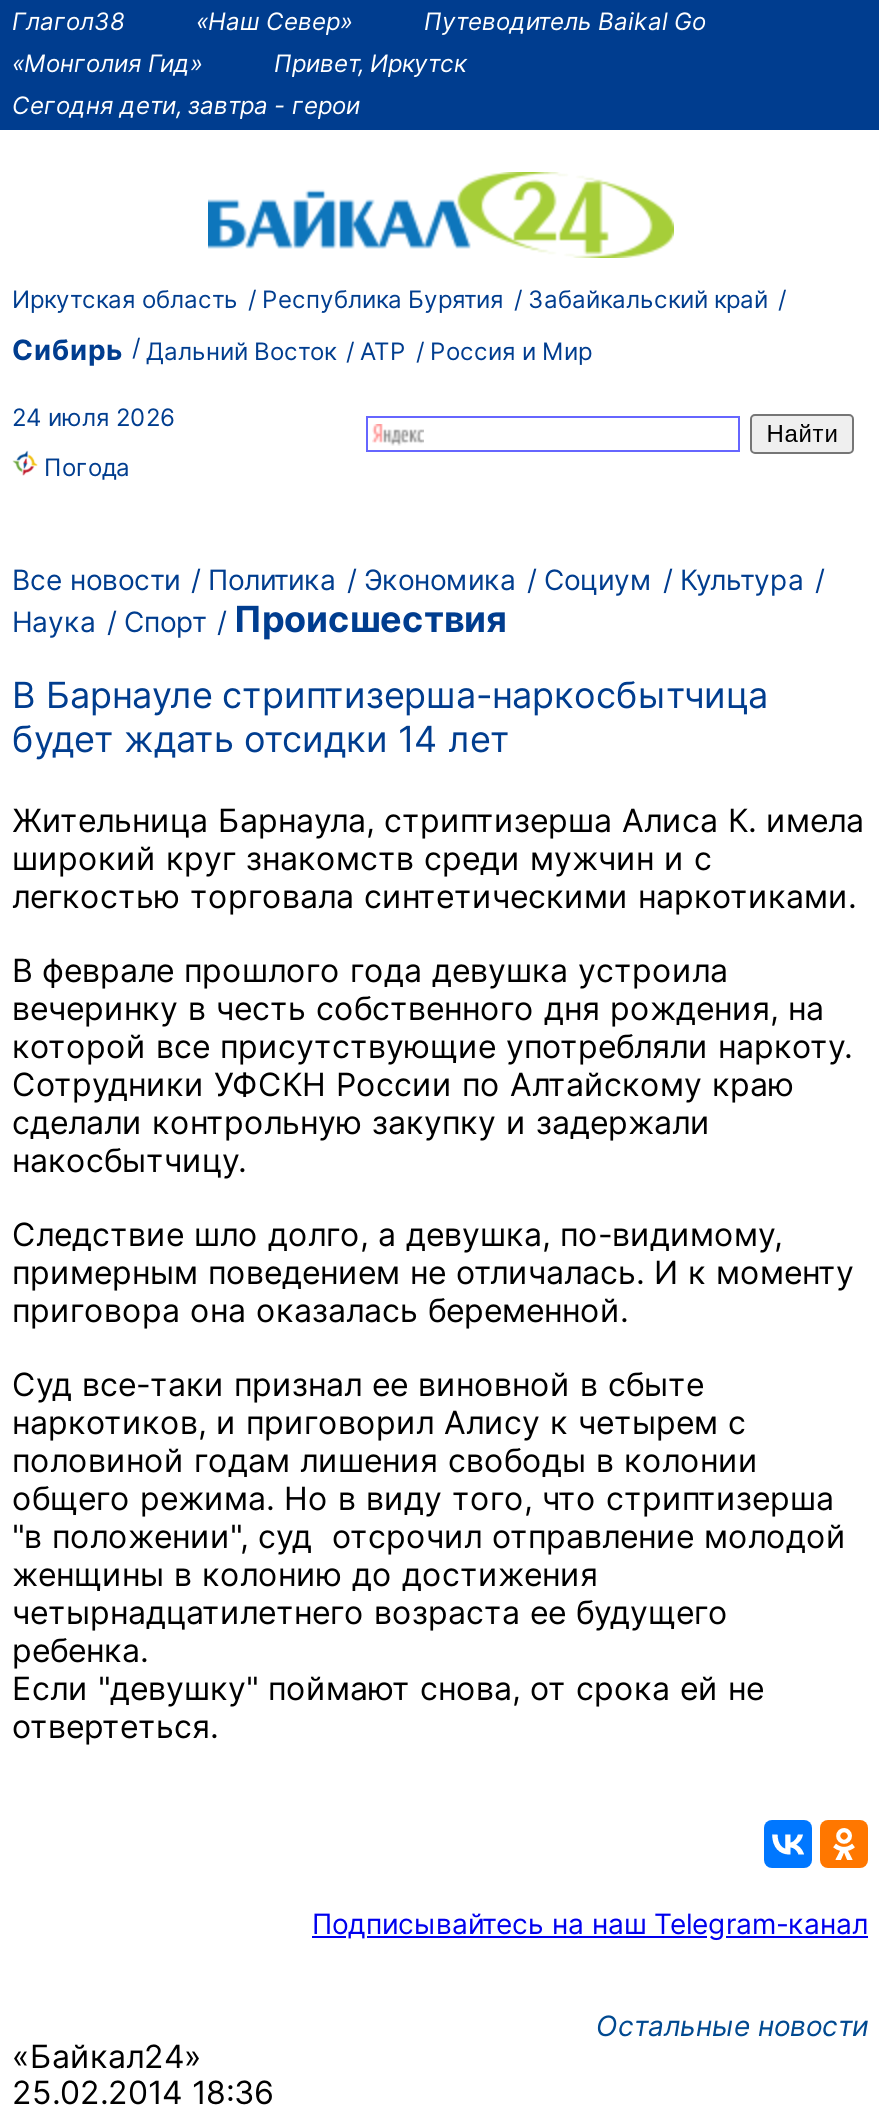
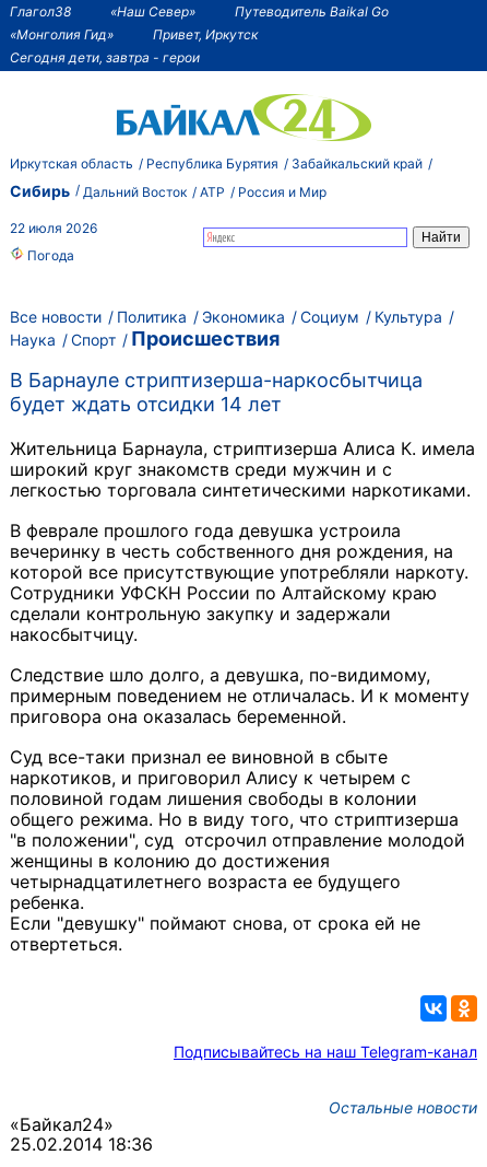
[12,402,174,432] 24 июля 2026 -> [10,220,97,236] 22 июля 2026

